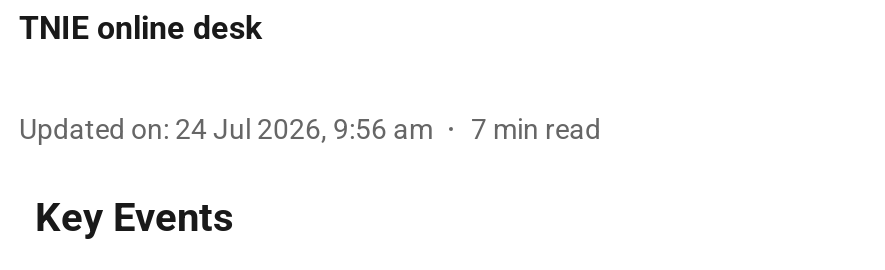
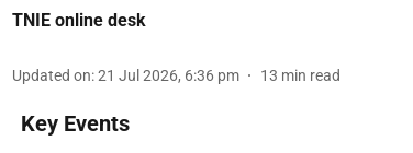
[19,114,433,146] Updated on: 24 Jul 2026, 9:56 am -> [12,67,239,84] Updated on: 21 Jul 2026, 6:36 pm
[471,114,601,146] 7 min read -> [260,67,341,84] 13 min read

